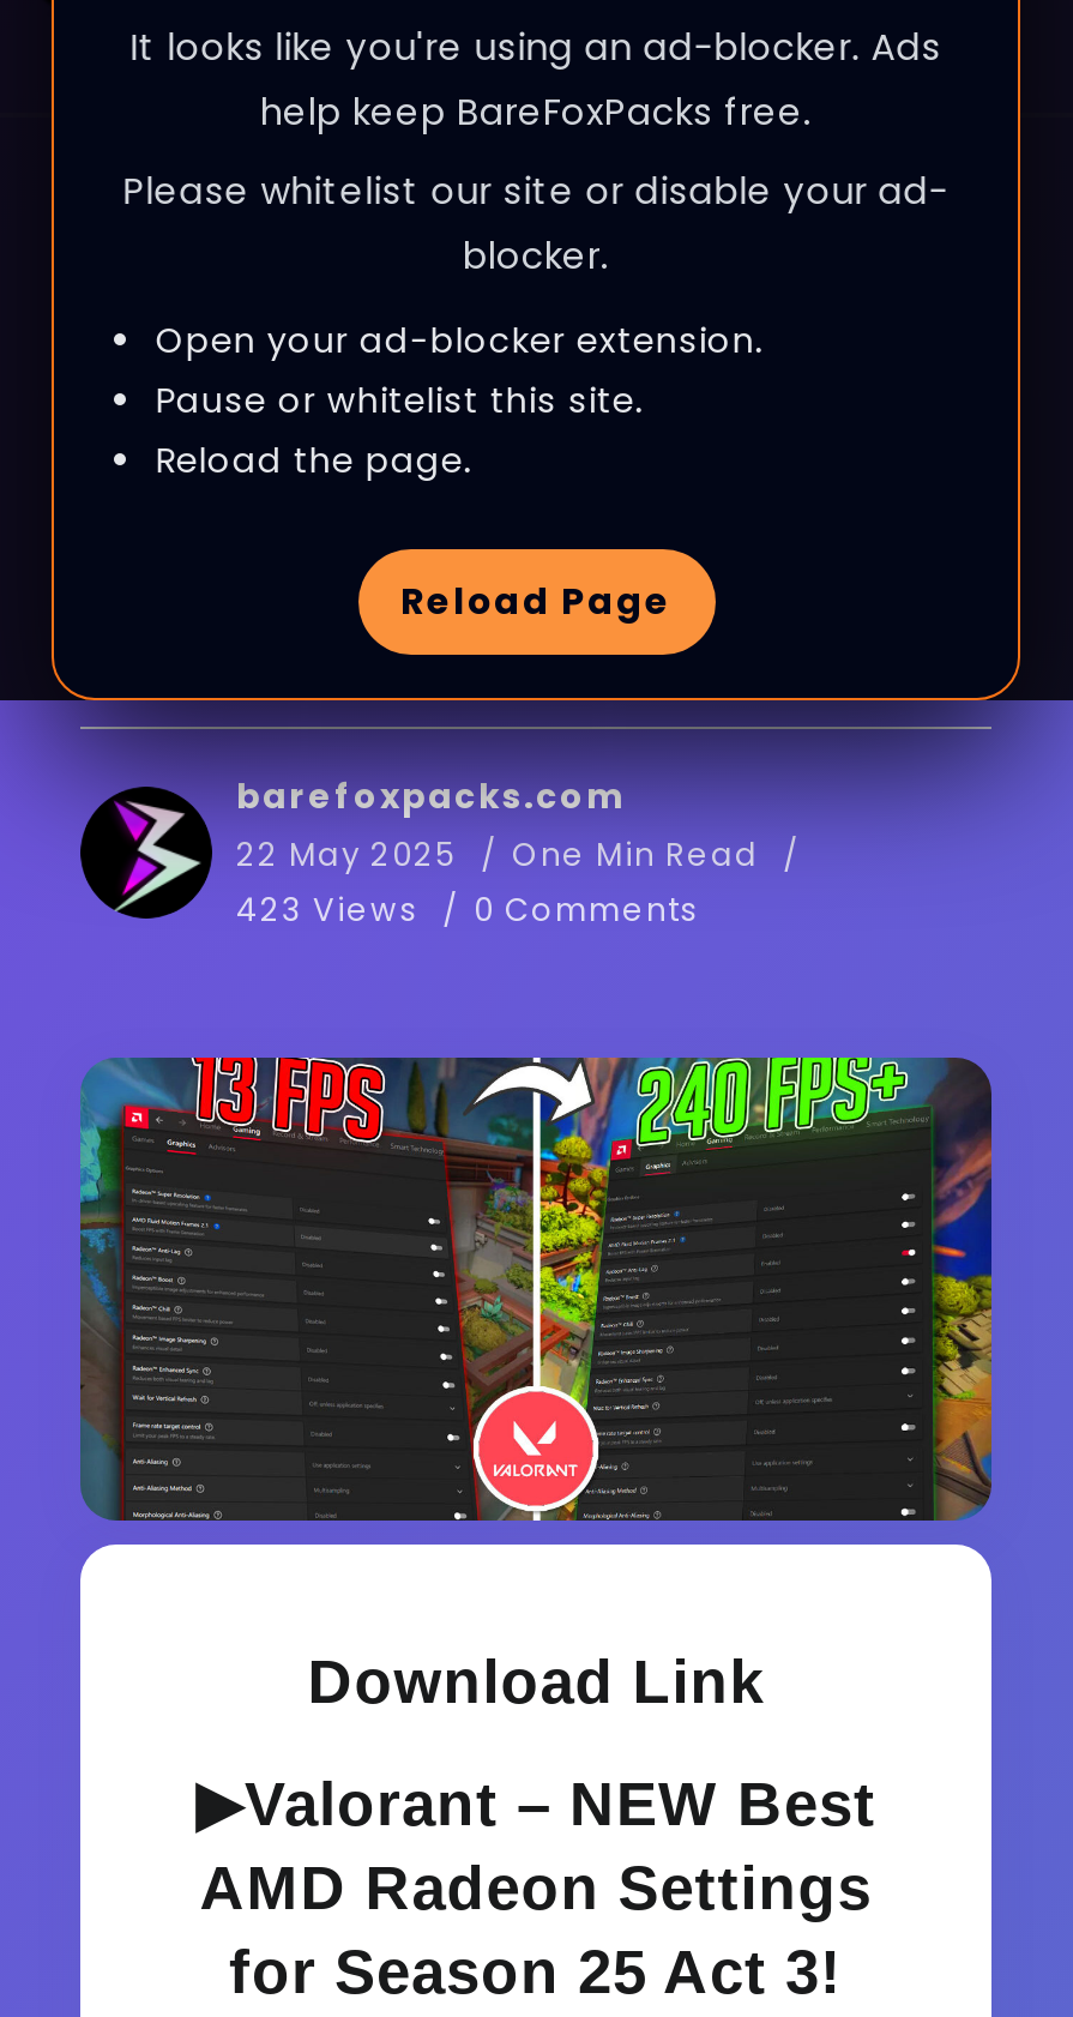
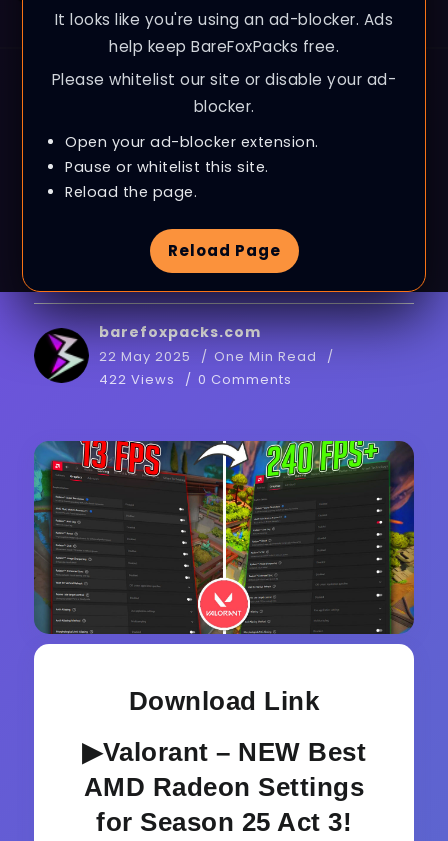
[236,888,699,933] 423 Views 0 Comments -> [99,370,292,389] 422 Views 0 Comments

